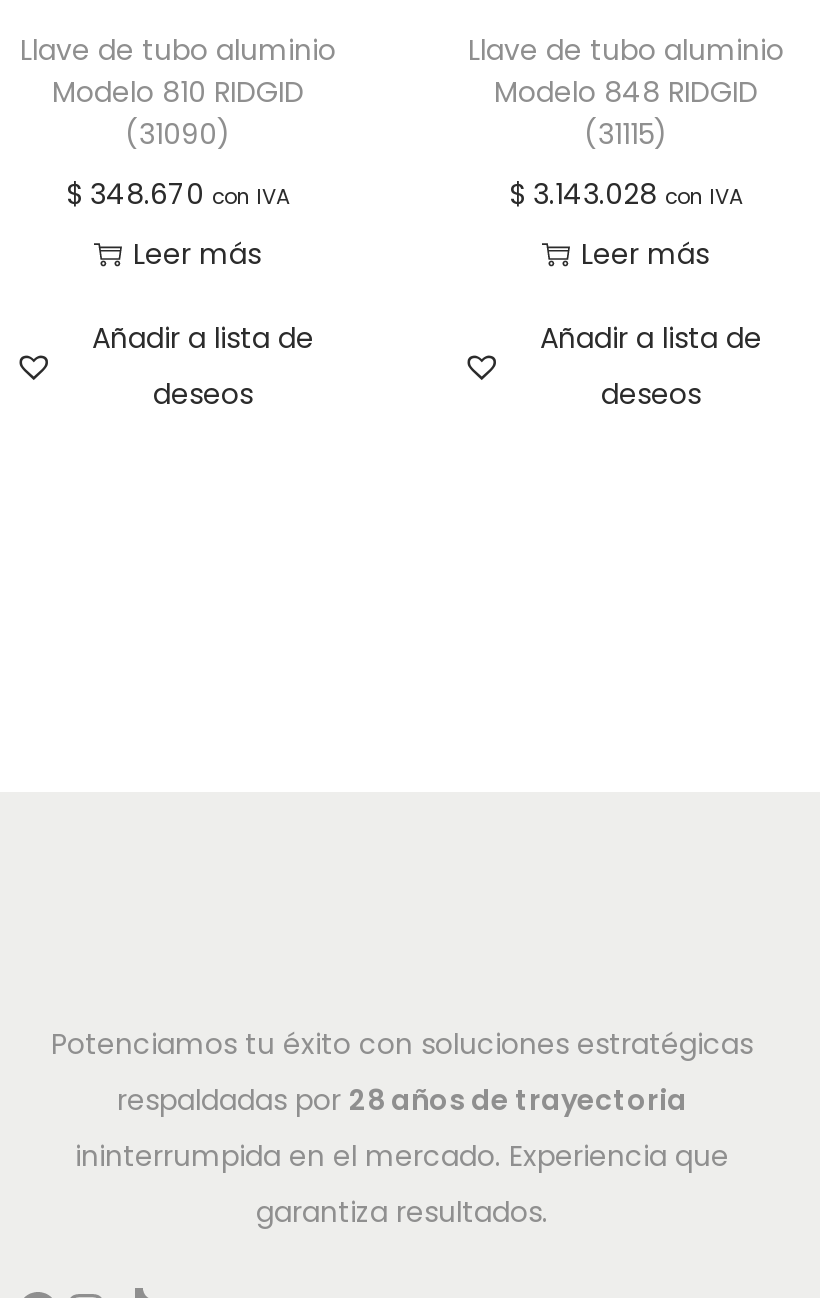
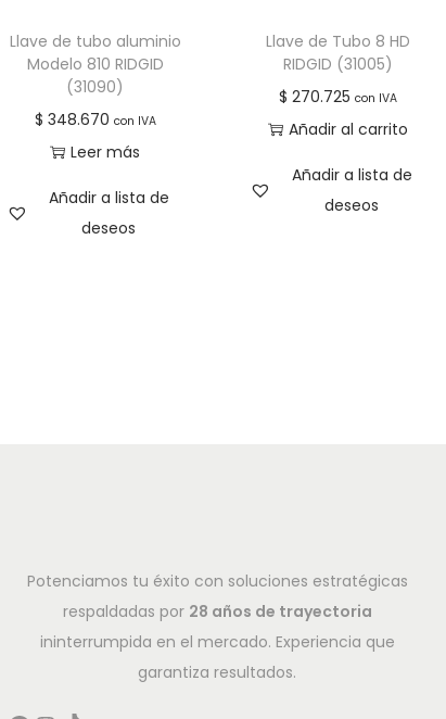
[468,31,784,155] Llave de tubo aluminio | Modelo 848 RIDGID | (31115) -> [266,31,411,75] Llave de Tubo 8 HD | RIDGID (31005)
[509,175,743,215] $3.143.028 con IVA -> [279,86,398,108] $270.725 con IVA
[581,235,709,275] Leer más -> [289,119,409,141] Añadir al carrito
moved [540,319,762,415] -> [292,164,412,217]: Añadir a lista de | deseos

